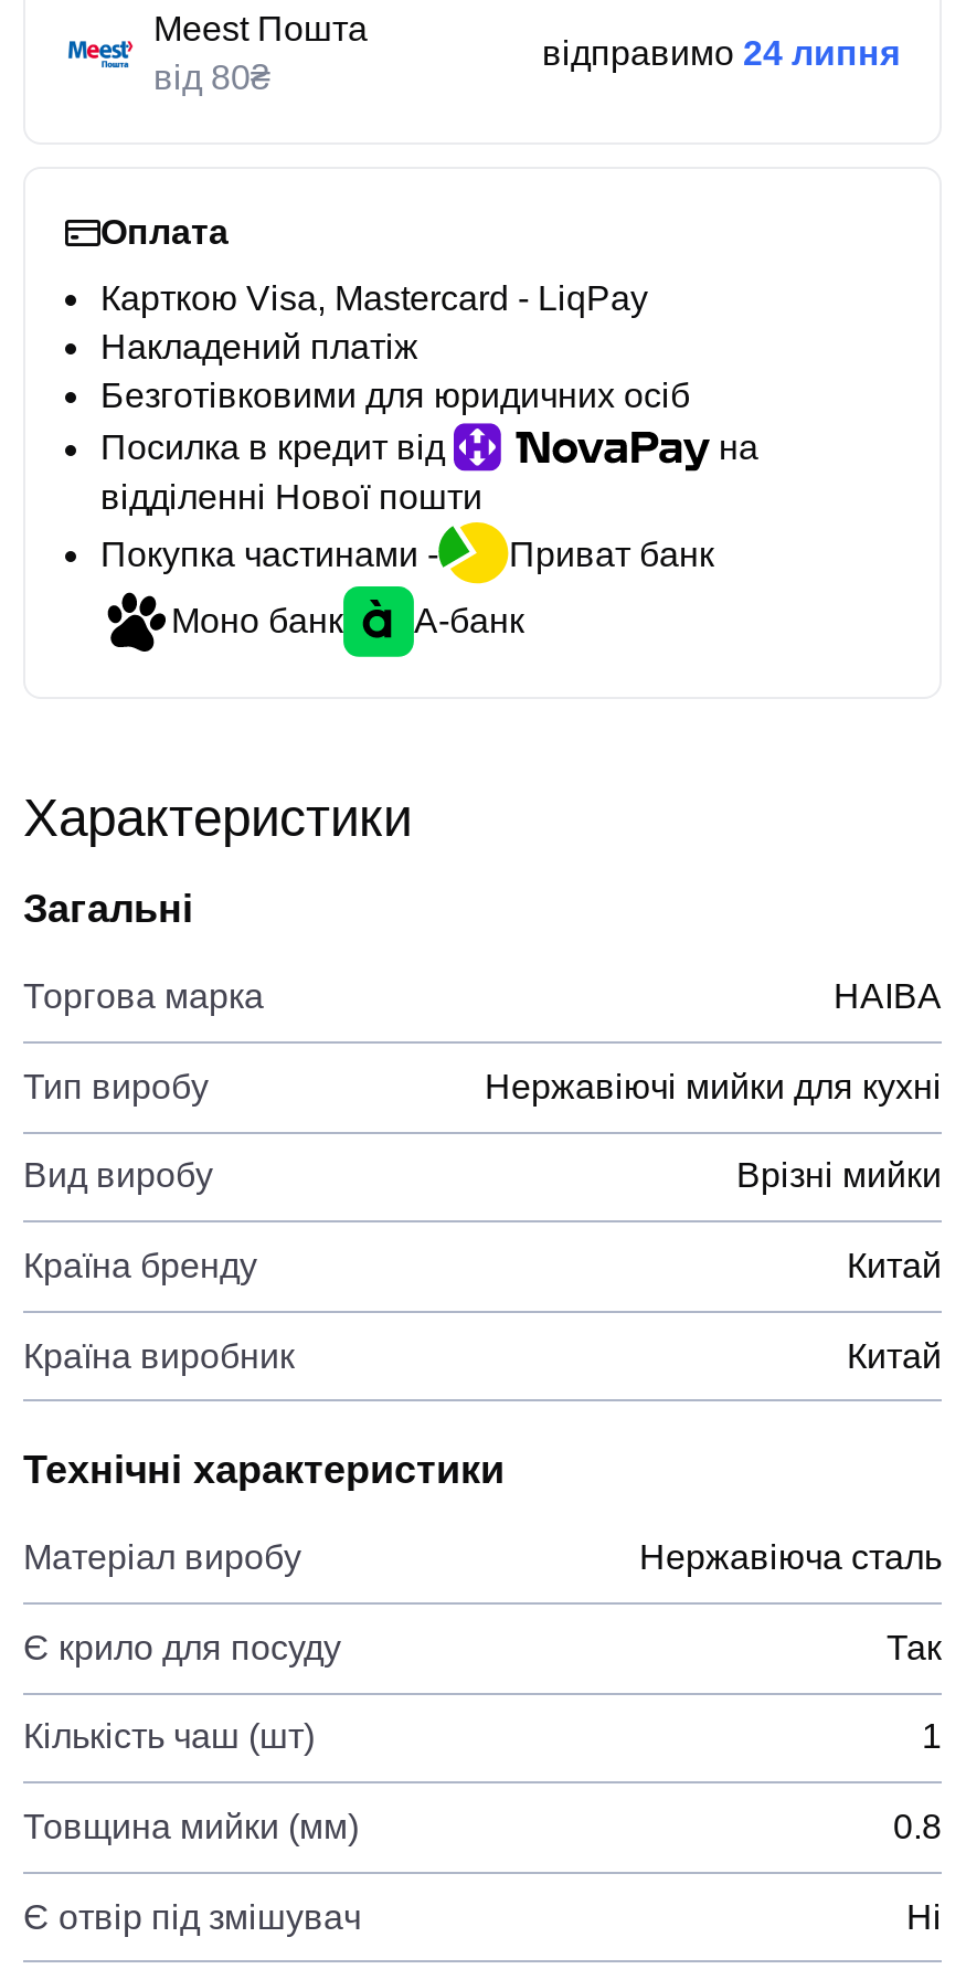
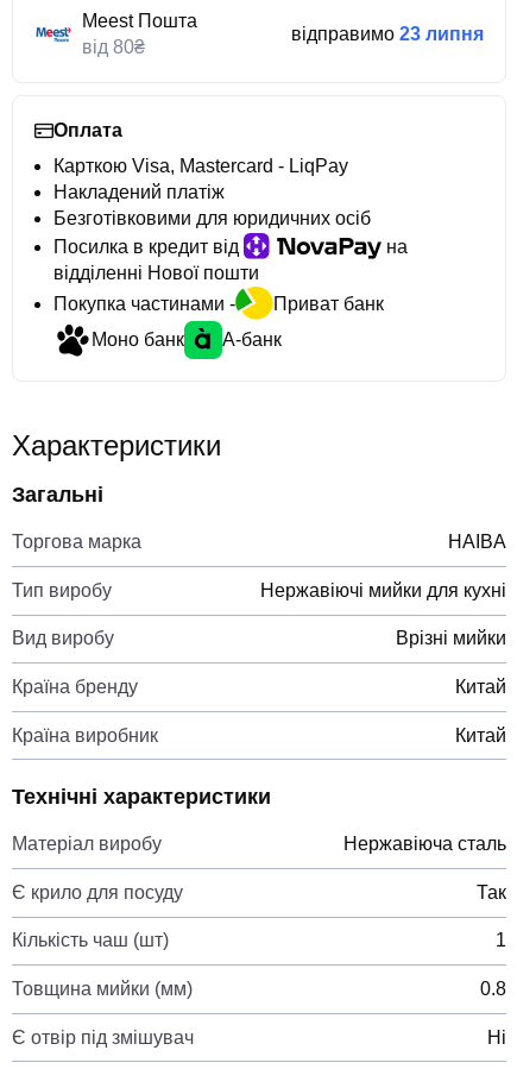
[542,34,900,72] відправимо 24 липня -> [291,24,484,44] відправимо 23 липня

